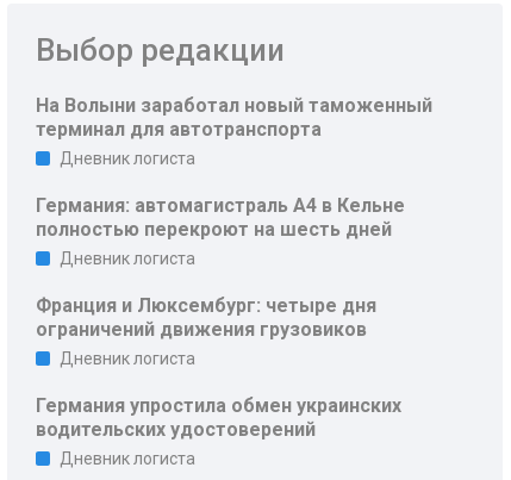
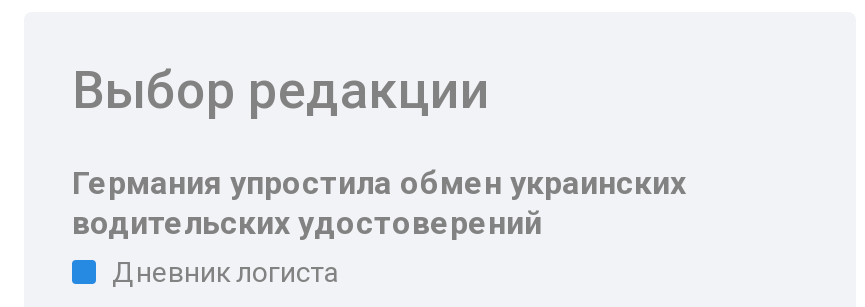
[36,94,432,368] На Волыни заработал новый таможенный | терминал для автотранспорта | Дневник логиста | Германия: автомагистраль A4 в Кельне | полностью перекроют на шесть дней | Дневник логиста | Франция и Люксембург: четыре дня | ограничений движения грузовиков | Дневник логиста -> none

